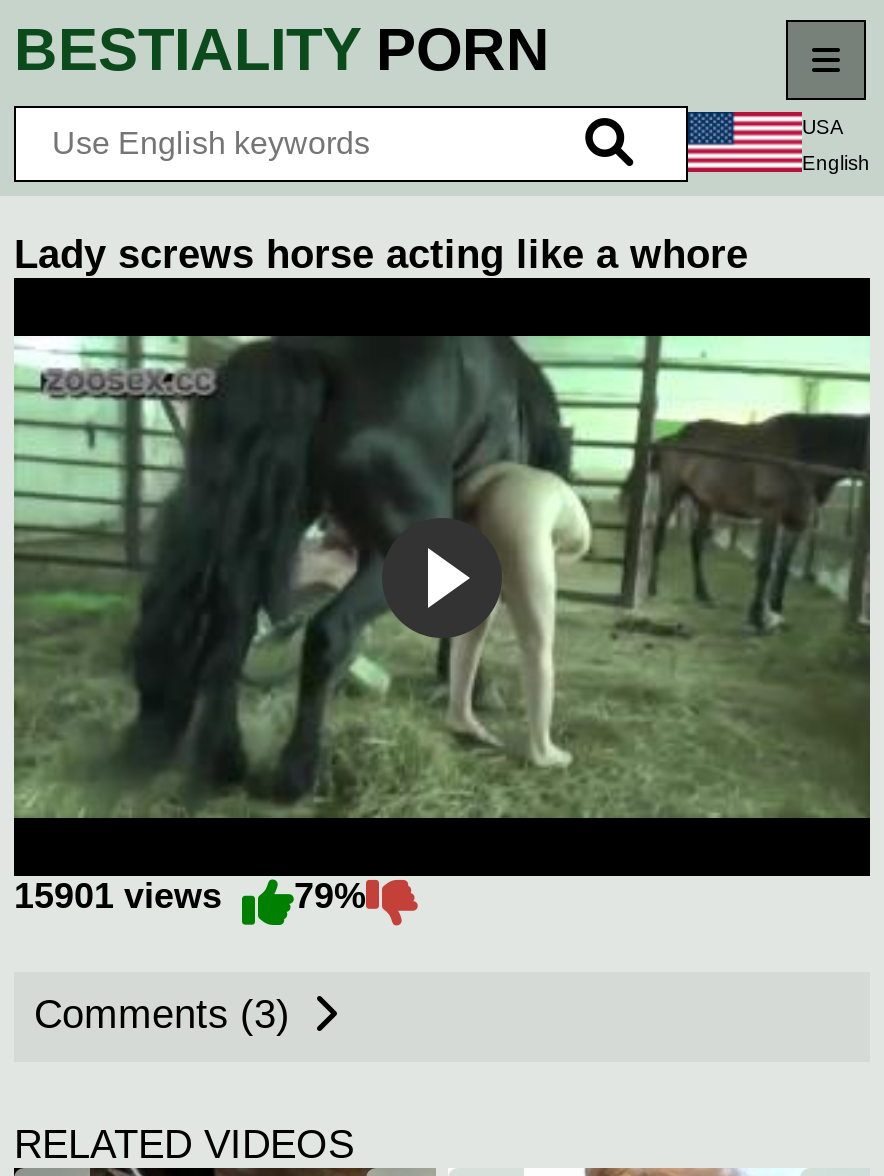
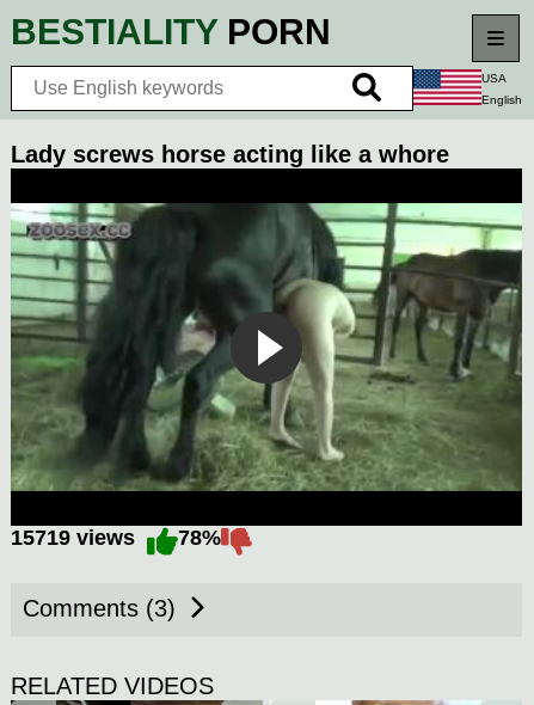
[14,876,242,916] 15901 views -> [11,526,147,550] 15719 views
[294,876,366,916] 79% -> [178,526,221,550] 78%

